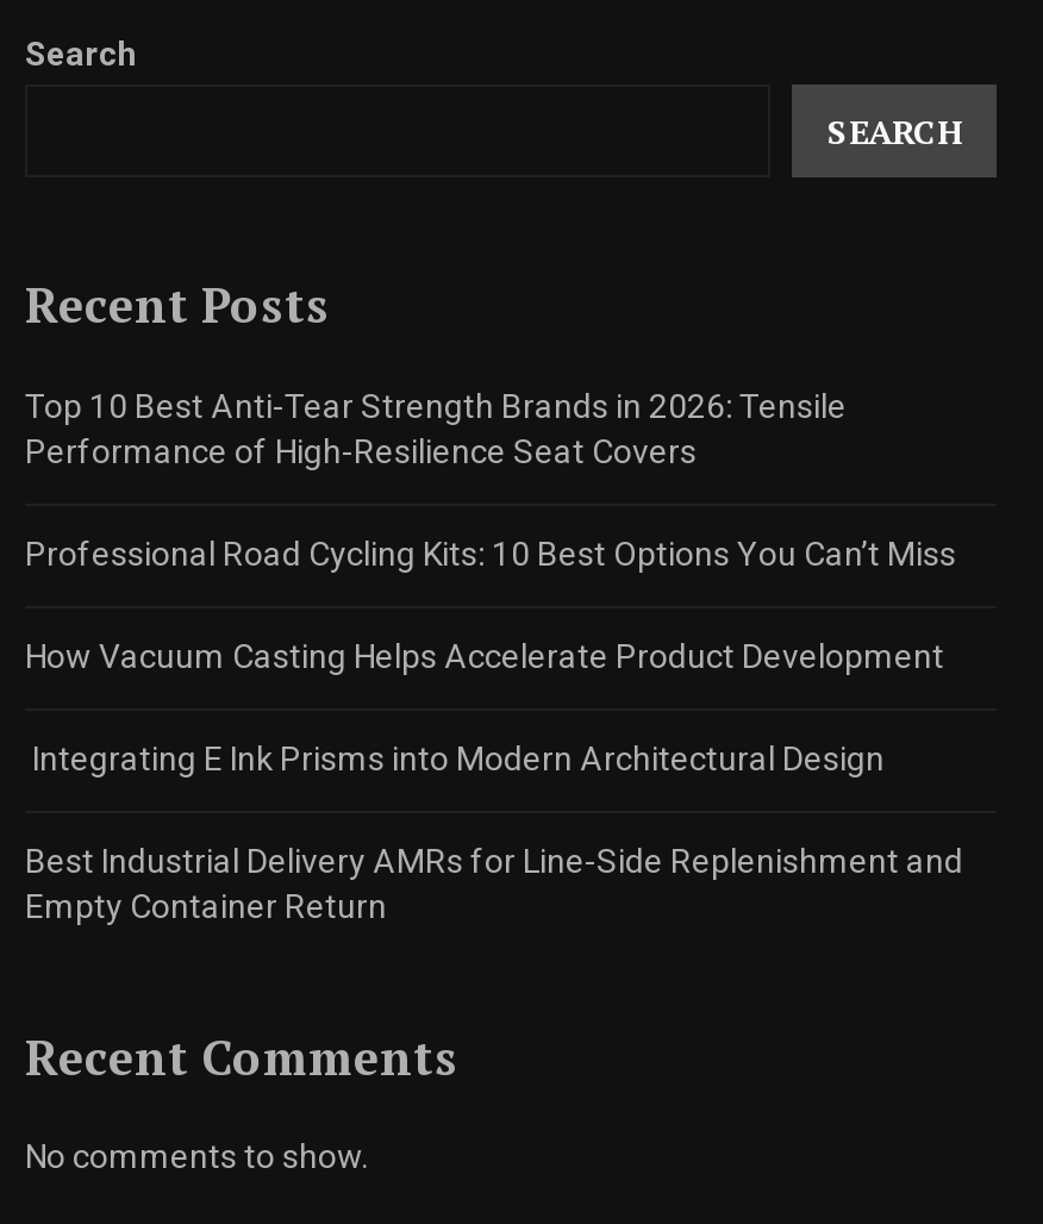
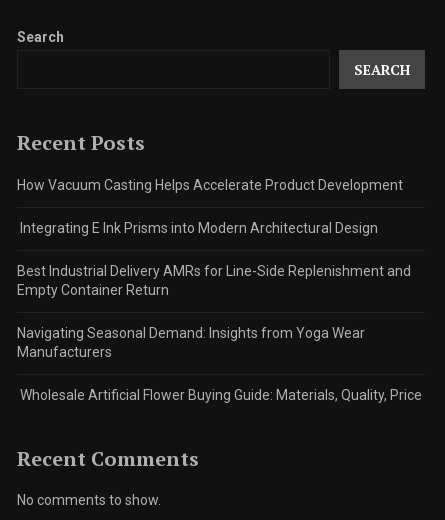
[25,387,956,573] Top 10 Best Anti-Tear Strength Brands in 2026: Tensile | Performance of High-Resilience Seat Covers | Professional Road Cycling Kits: 10 Best Options You Can’t Miss -> none
moved [25,637,963,925] -> [17,177,411,298]: How Vacuum Casting Helps Accelerate Product Development | Integrating E Ink Prisms into Modern Architectural Design | Best Industrial Delivery AMRs for Line-Side Replenishment and | Empty Container Return
none -> [17,325,422,403] Navigating Seasonal Demand: Insights from Yoga Wear | Manufacturers | Wholesale Artificial Flower Buying Guide: Materials, Quality, Price

